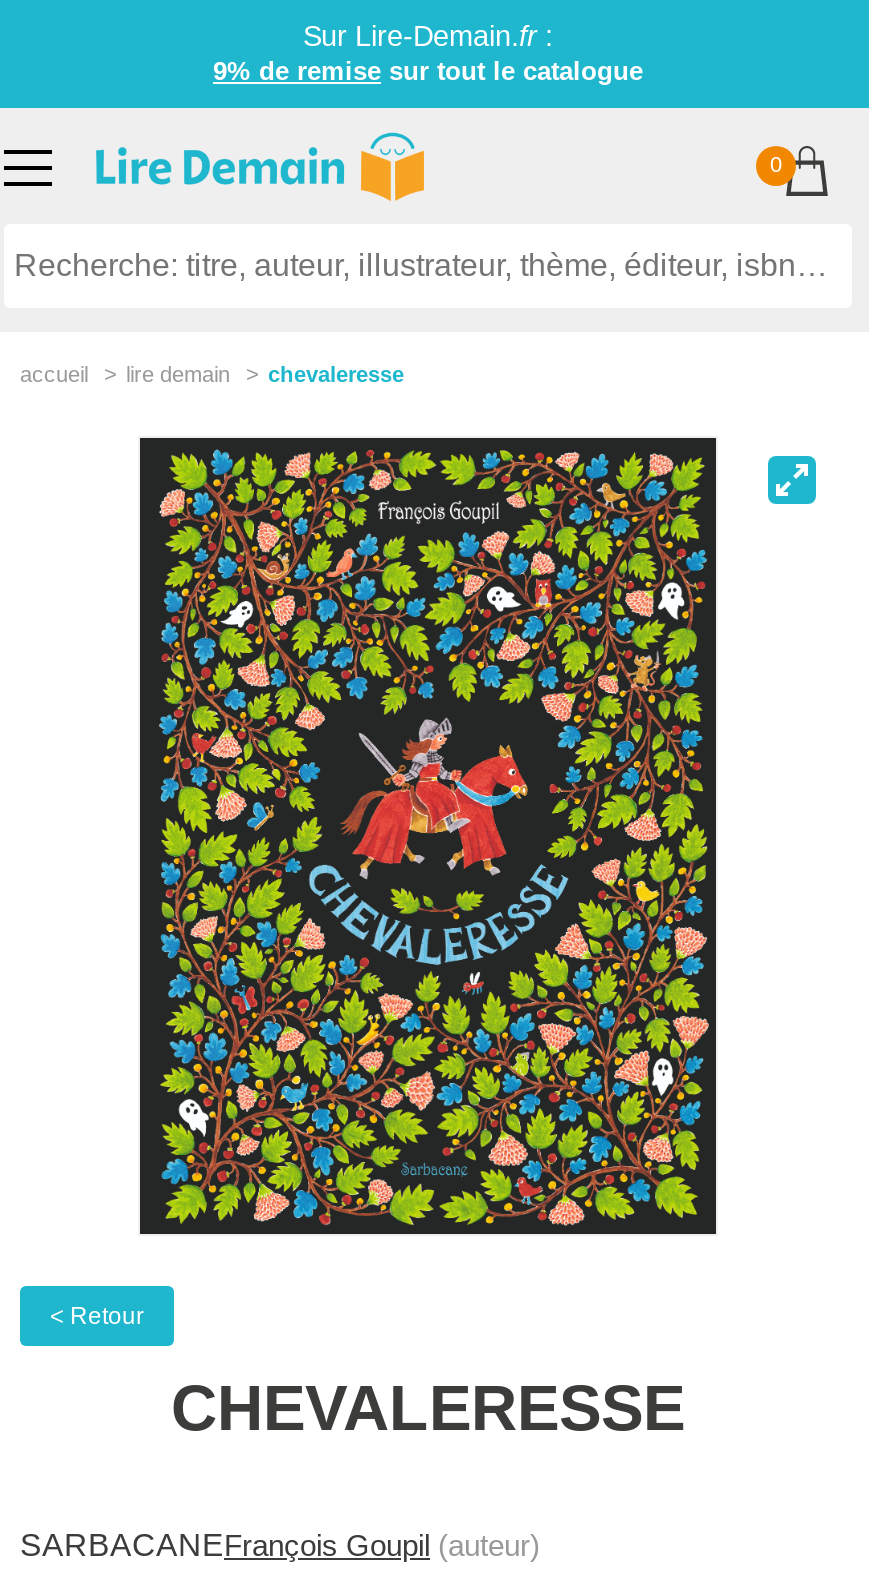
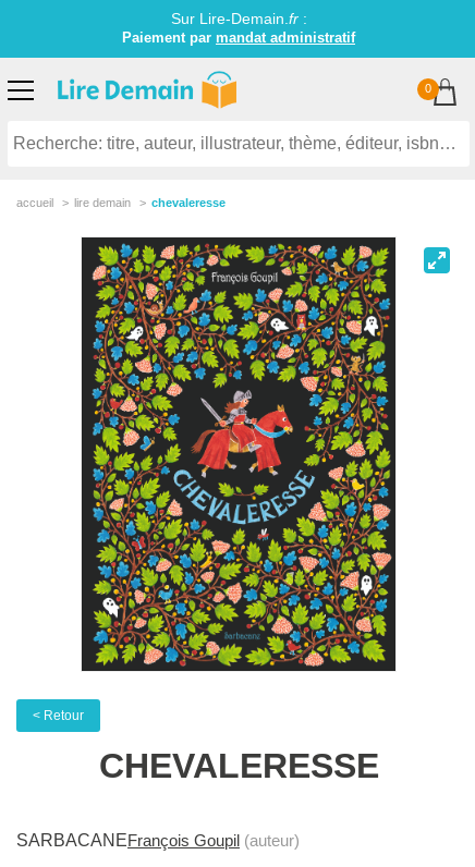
[213,56,643,86] 9% de remise sur tout le catalogue -> [122,29,355,46] Paiement par mandat administratif

